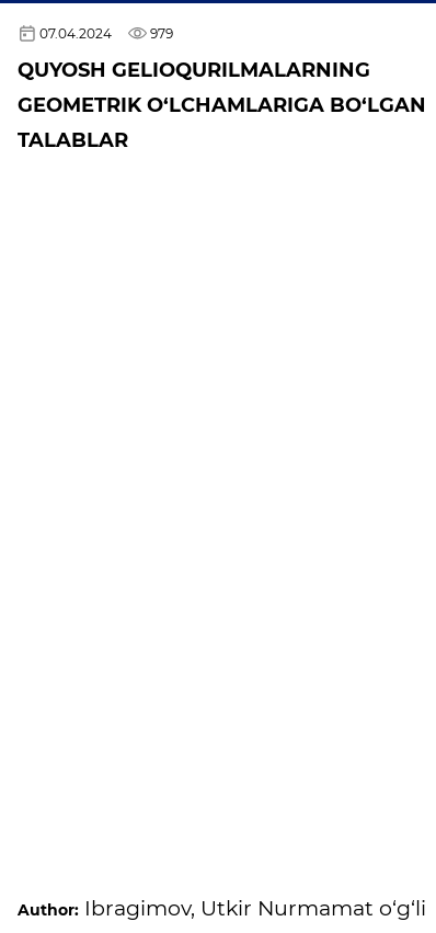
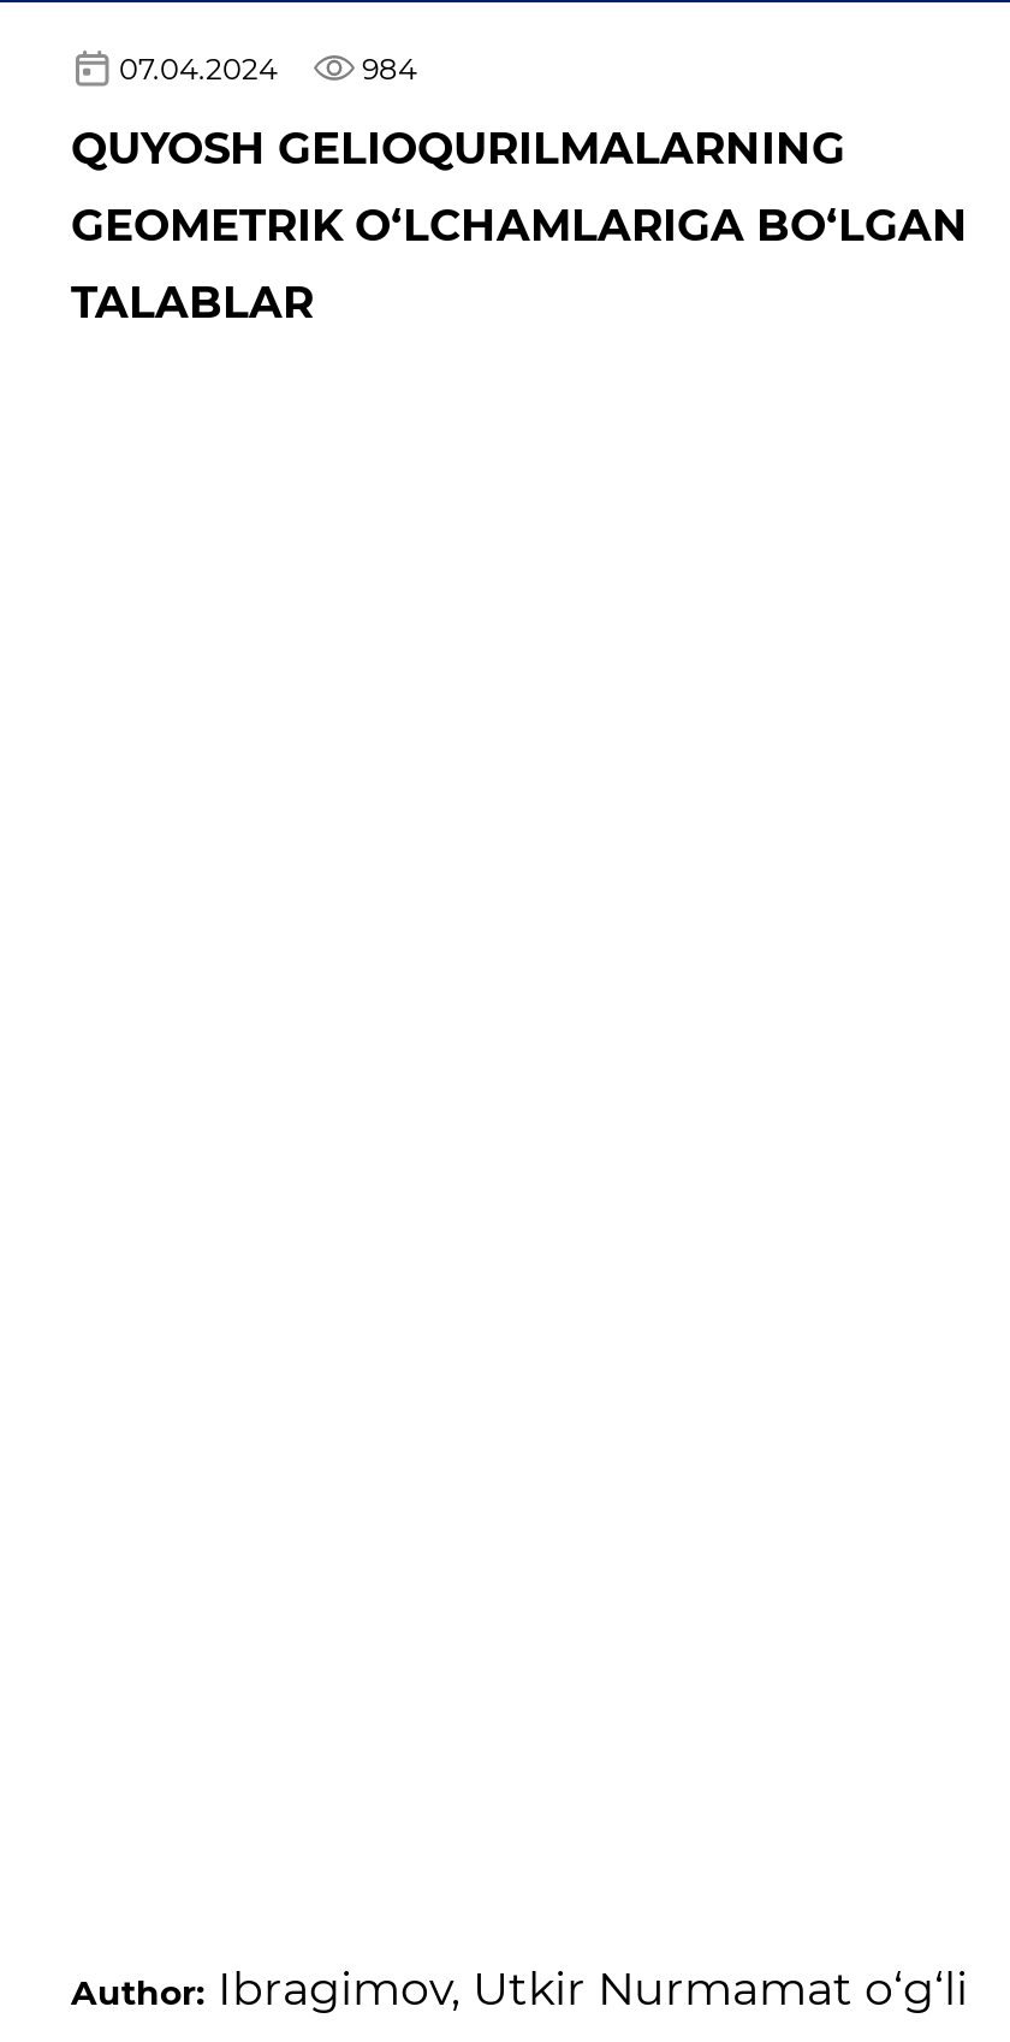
[150,25,173,42] 979 -> [362,51,417,87] 984

